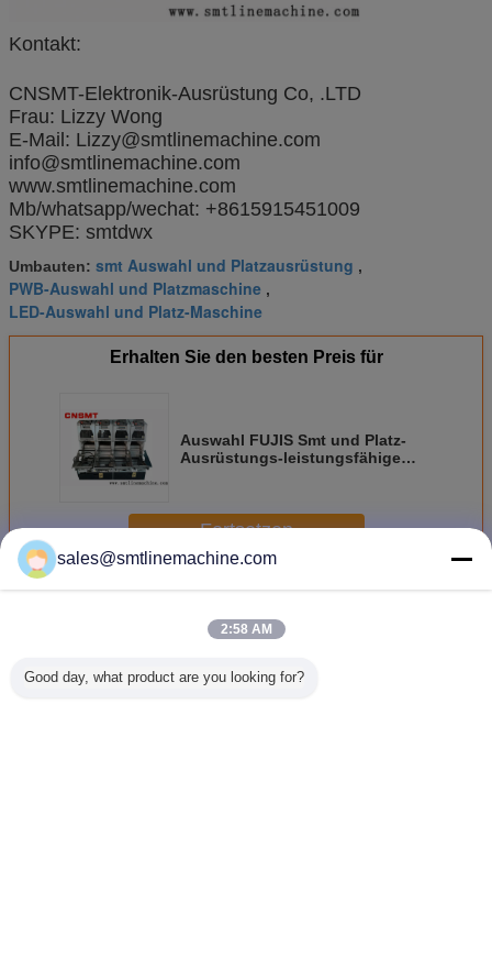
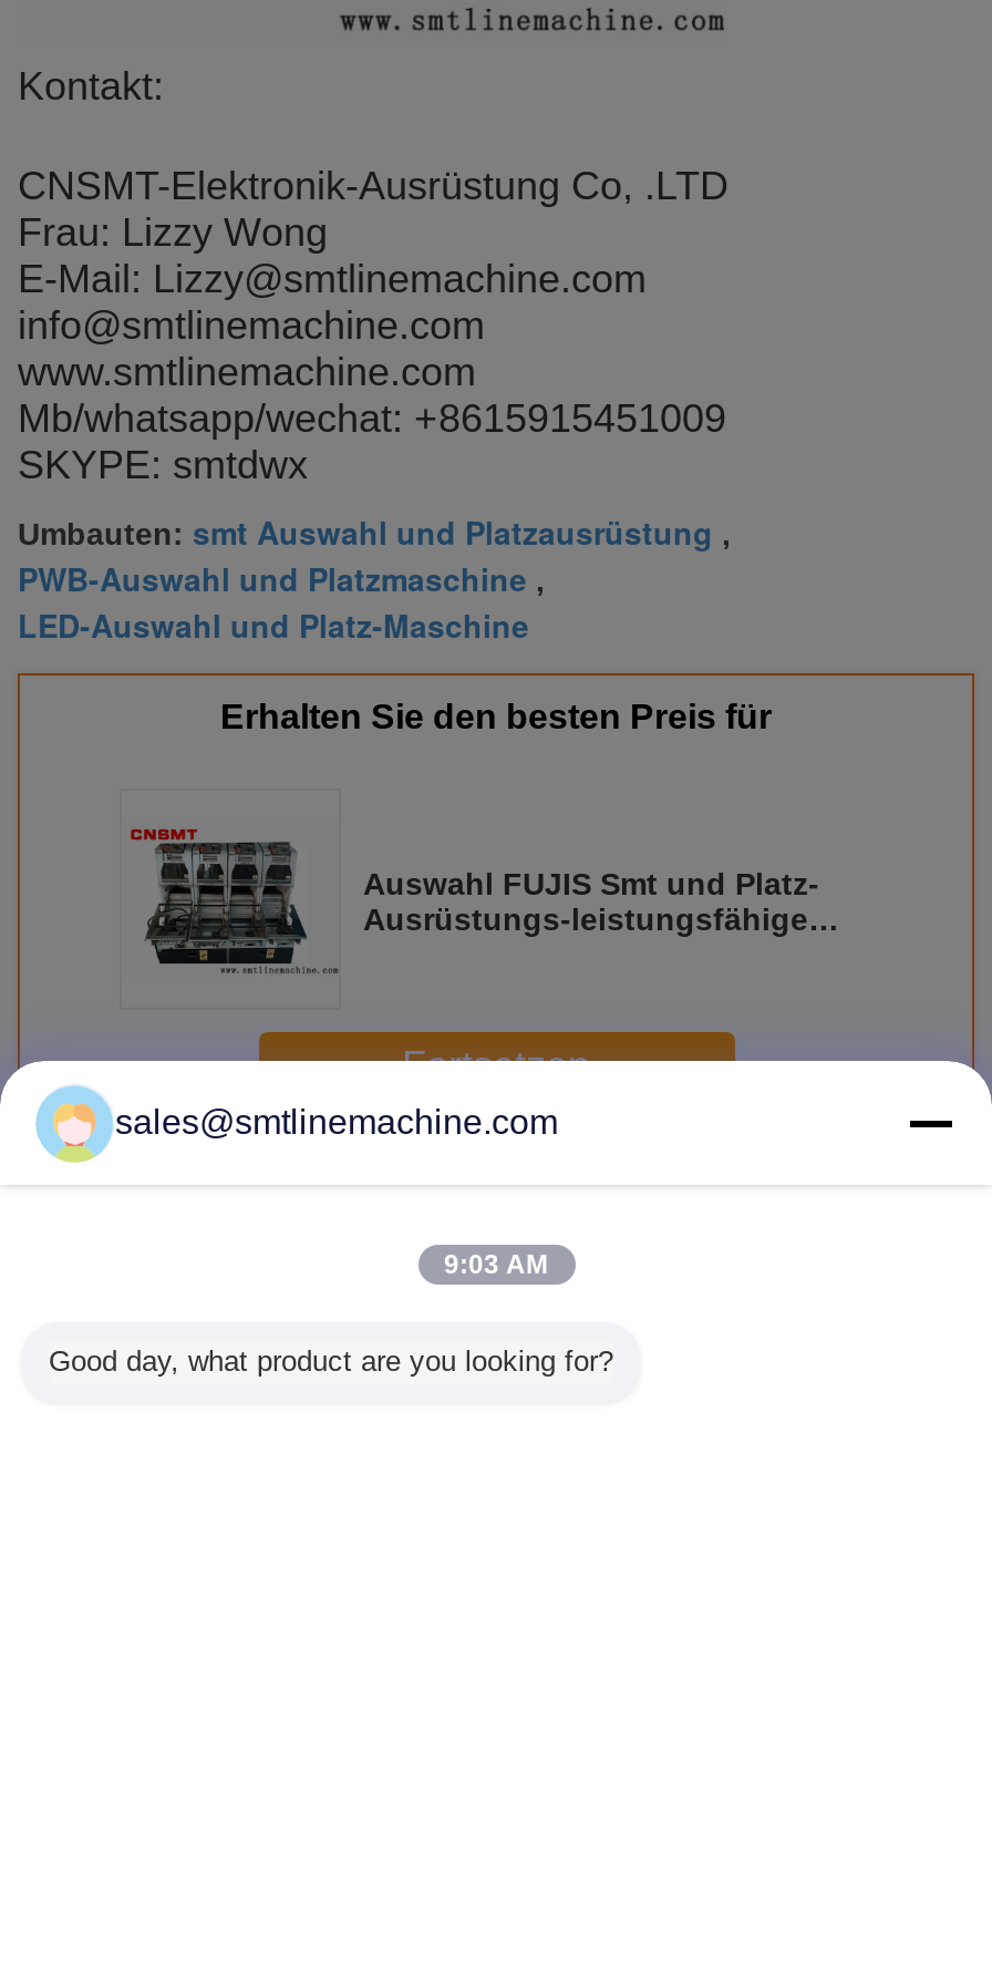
[220,621,272,637] 2:58 AM -> [444,1249,548,1280] 9:03 AM

